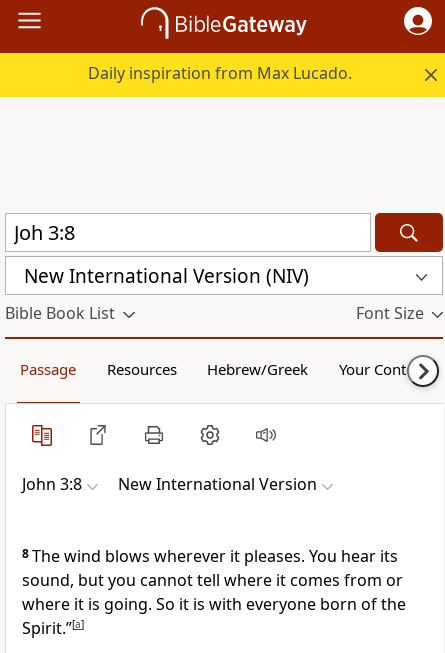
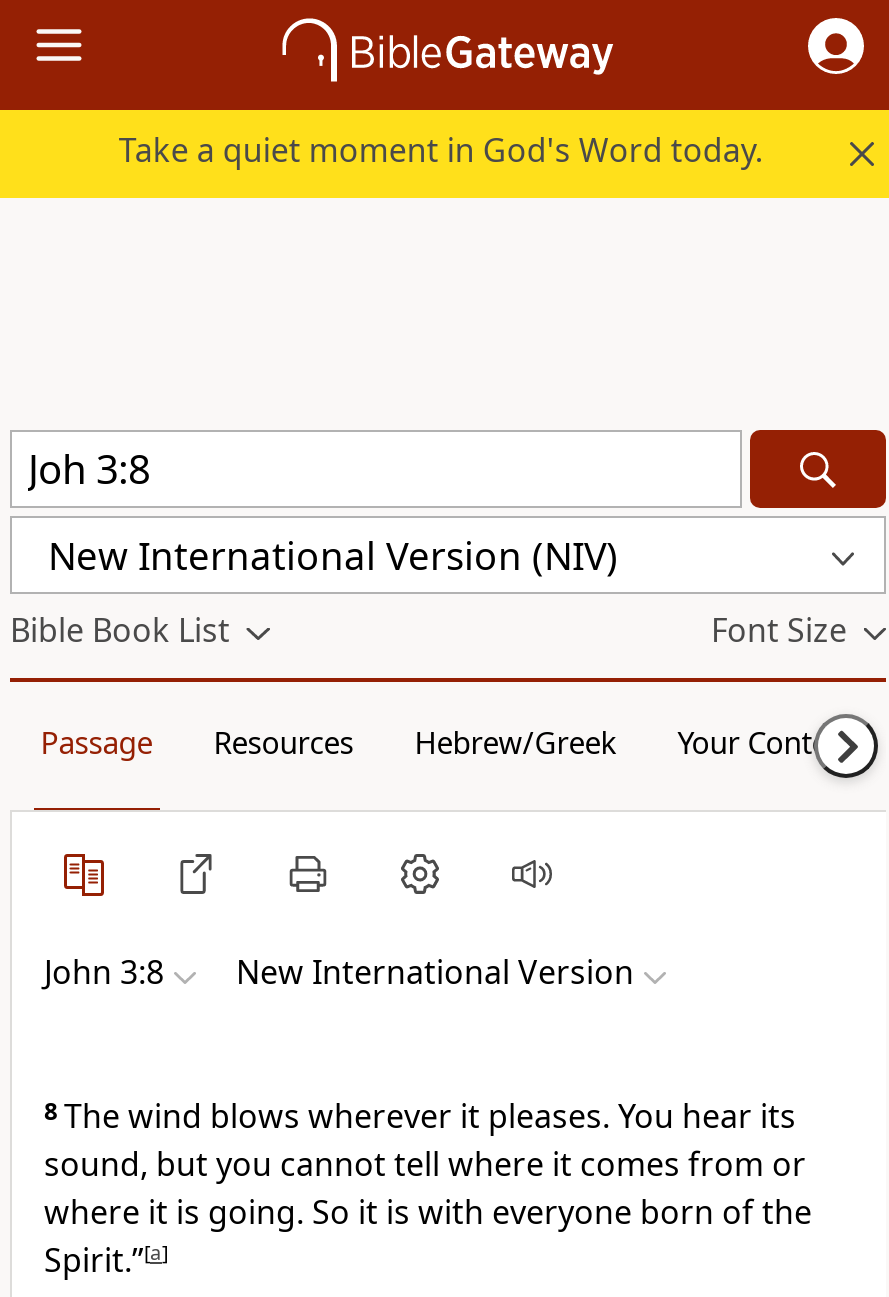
[88,62,352,84] Daily inspiration from Max Lucado. -> [119,128,763,172] Take a quiet moment in God's Word today.

